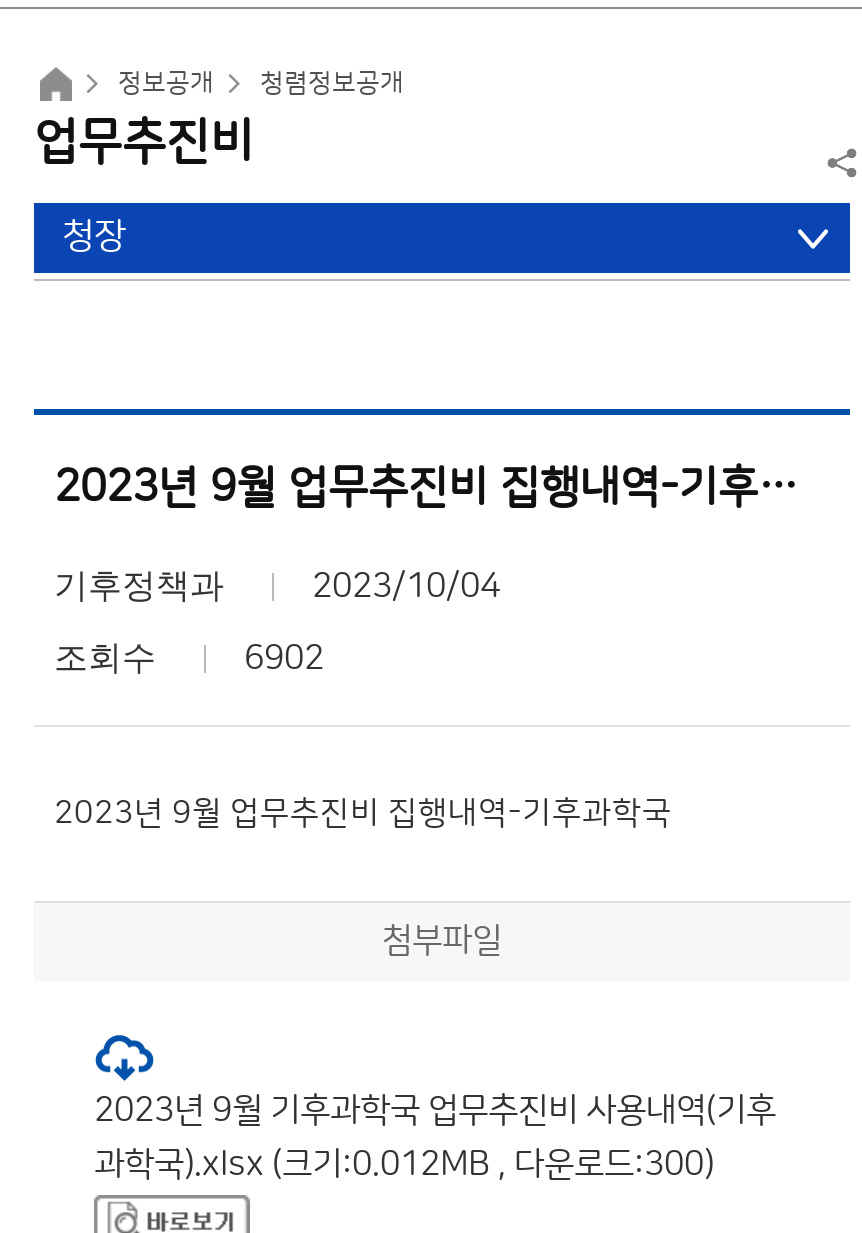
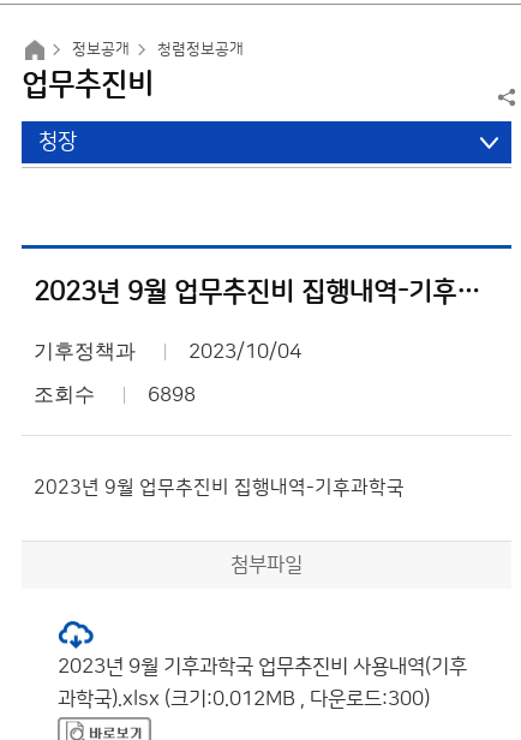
[236,641,324,677] 6902 -> [143,384,196,406] 6898

